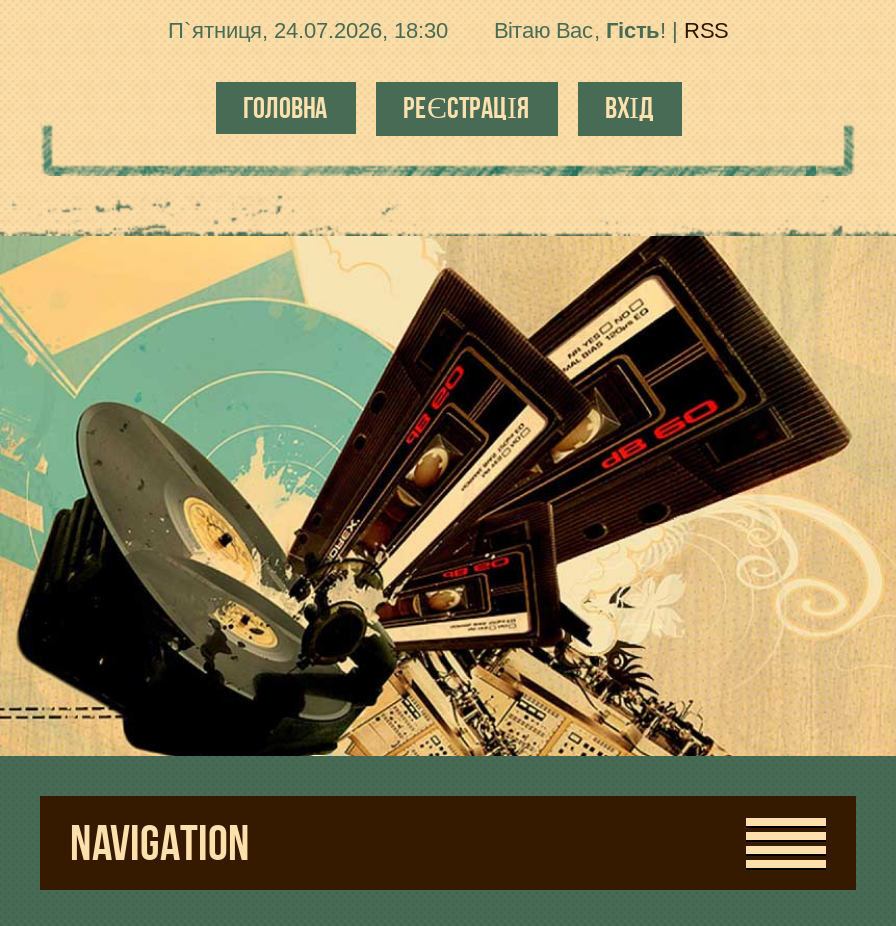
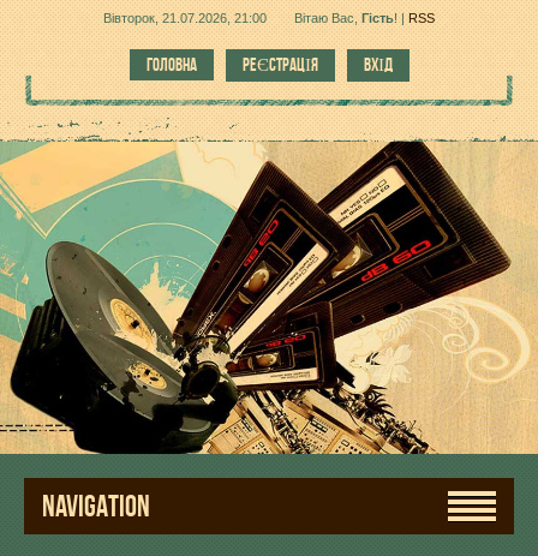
[168,18,448,42] П`ятниця, 24.07.2026, 18:30 -> [103,11,267,25] Вівторок, 21.07.2026, 21:00

